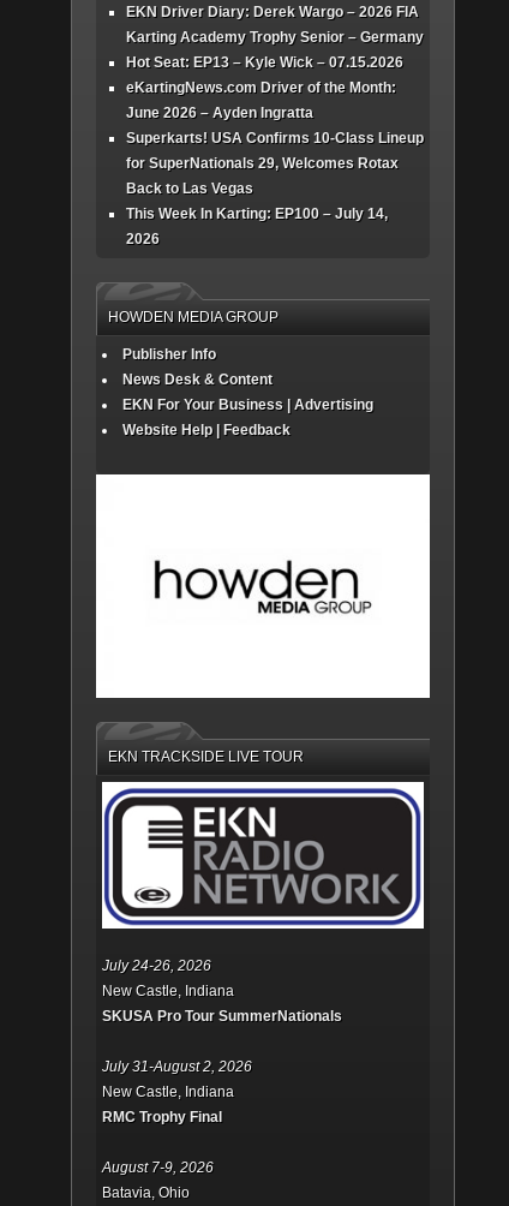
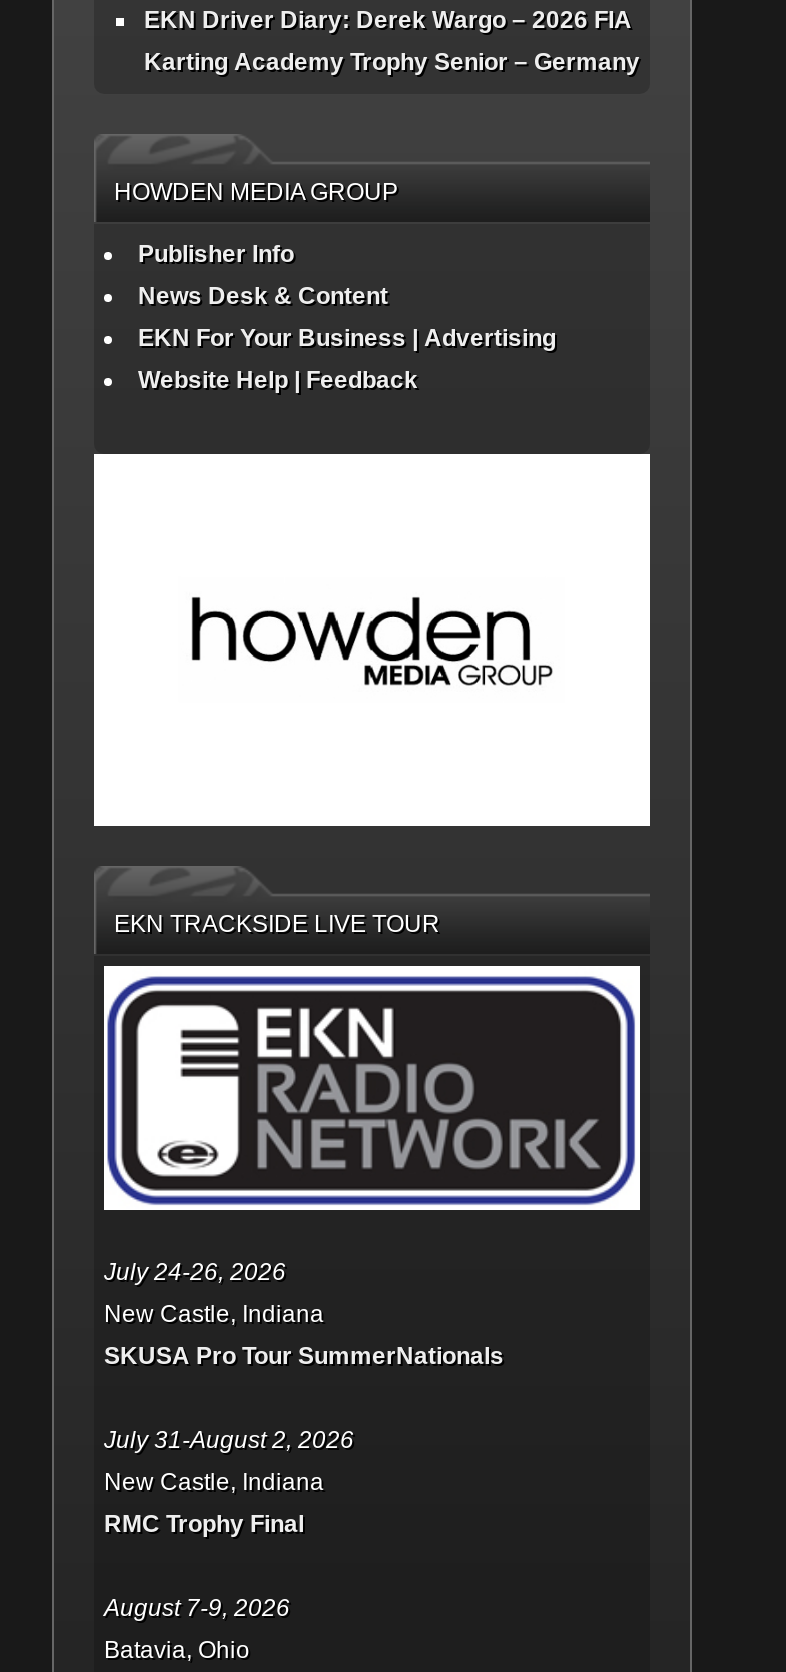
[126,55,424,248] Hot Seat: EP13 – Kyle Wick – 07.15.2026 | eKartingNews.com Driver of the Month: | June 2026 – Ayden Ingratta | Superkarts! USA Confirms 10-Class Lineup | for SuperNationals 29, Welcomes Rotax | Back to Las Vegas | This Week In Karting: EP100 – July 14, | 2026 -> none

